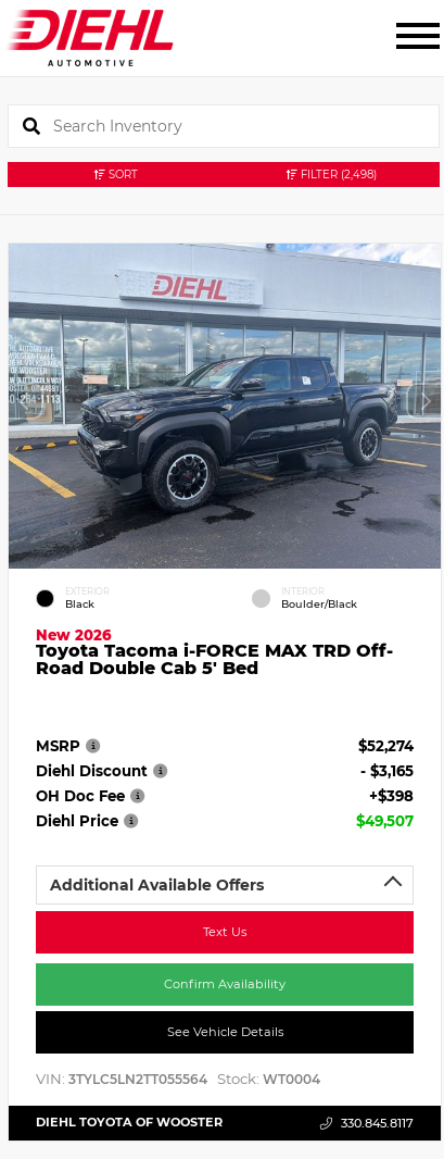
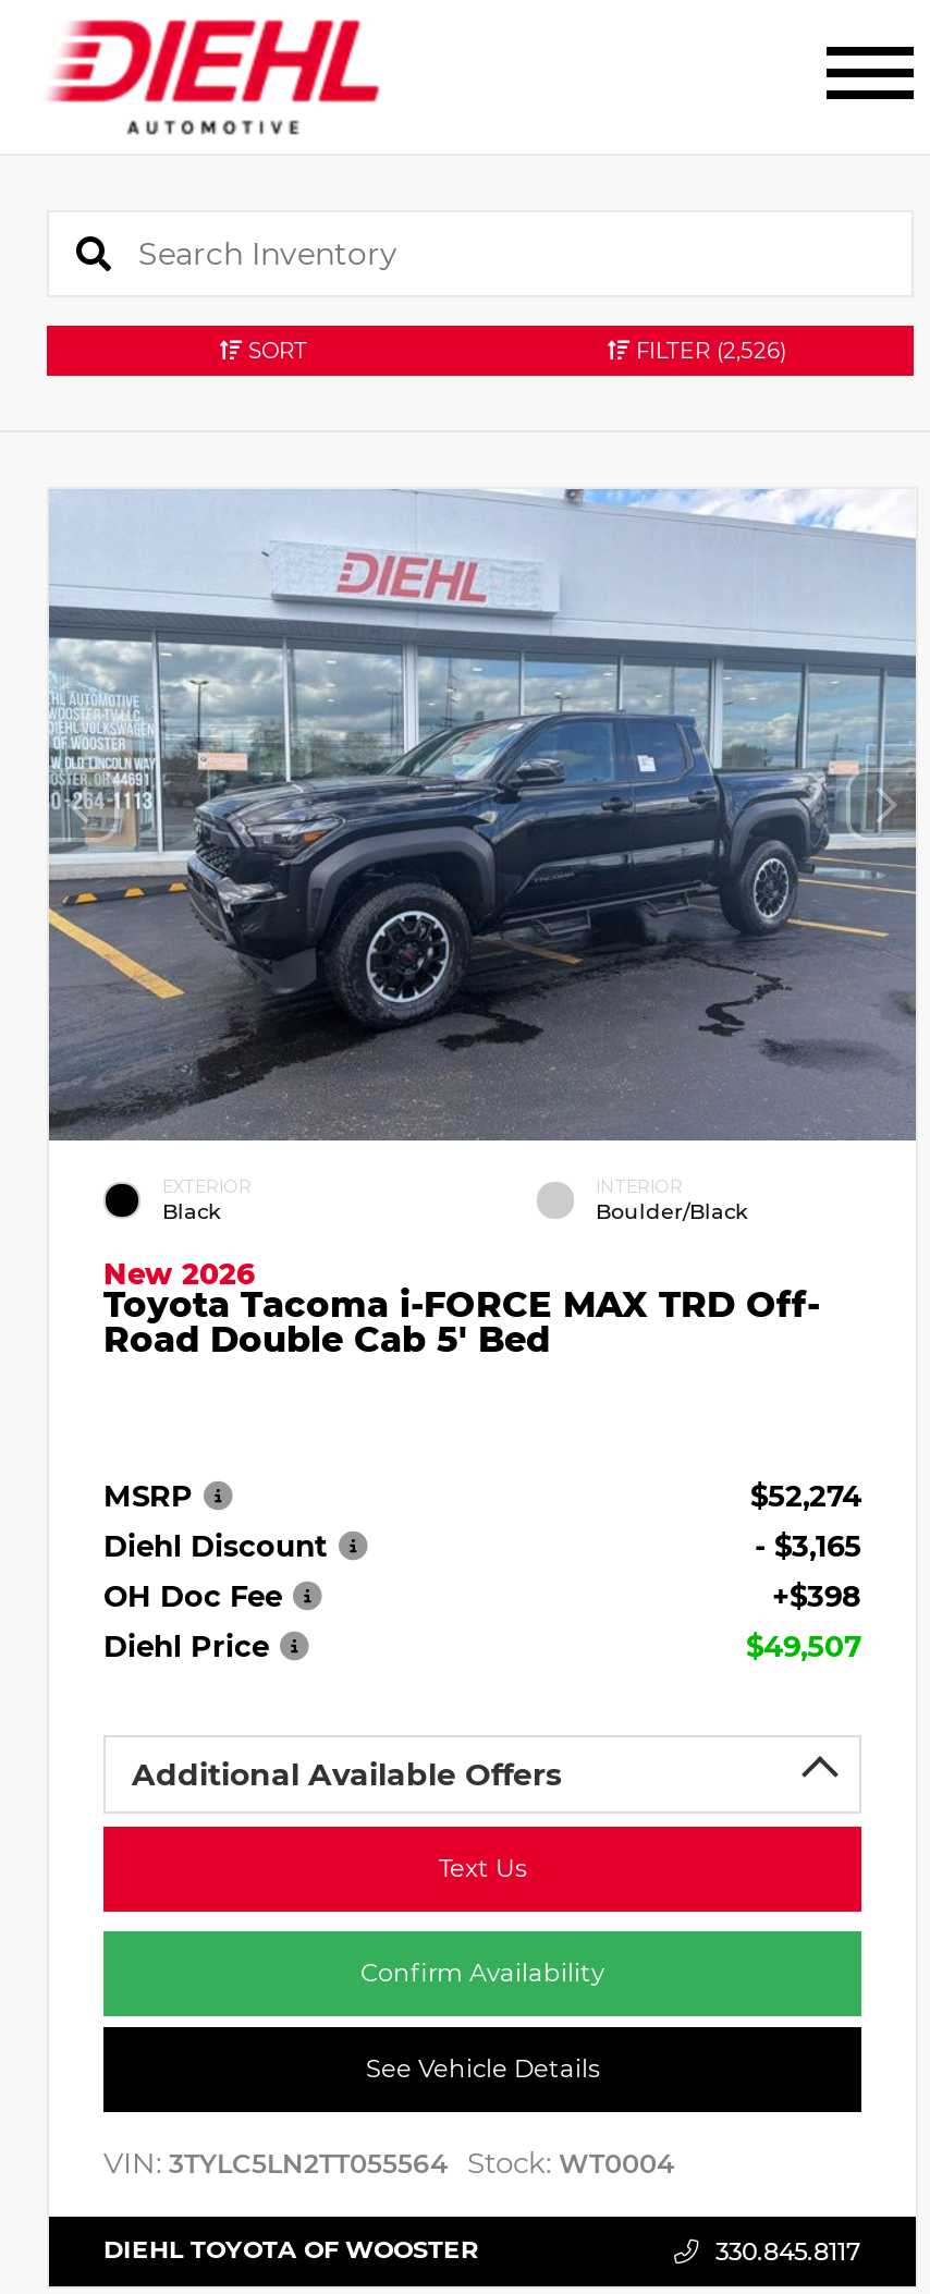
[297,167,377,181] FILTER (2,498) -> [629,336,786,364] FILTER (2,526)

